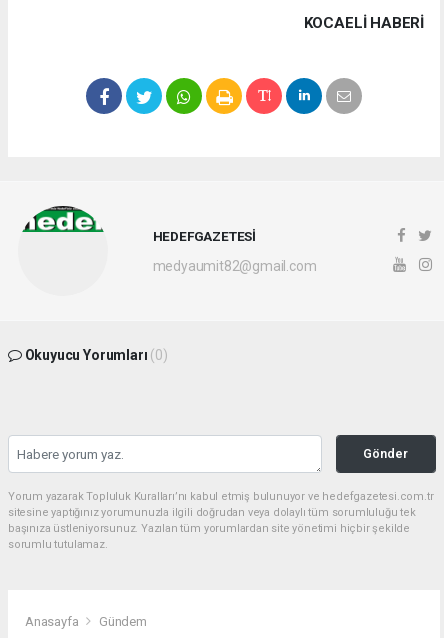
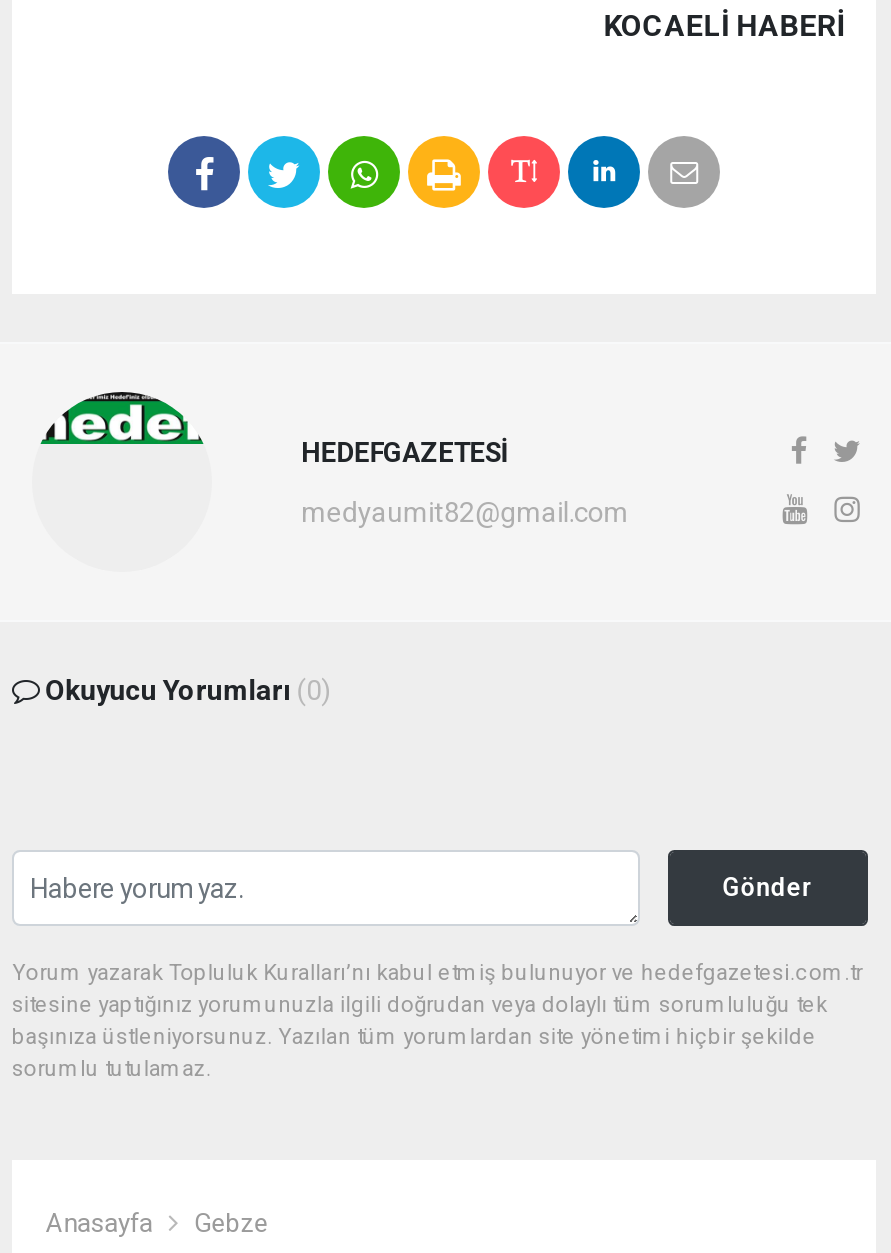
[99,614,147,629] Gündem -> [194,1208,268,1238] Gebze

